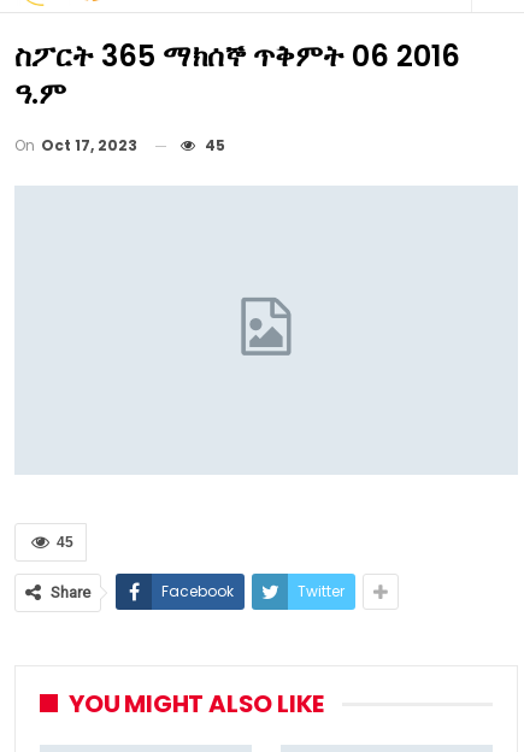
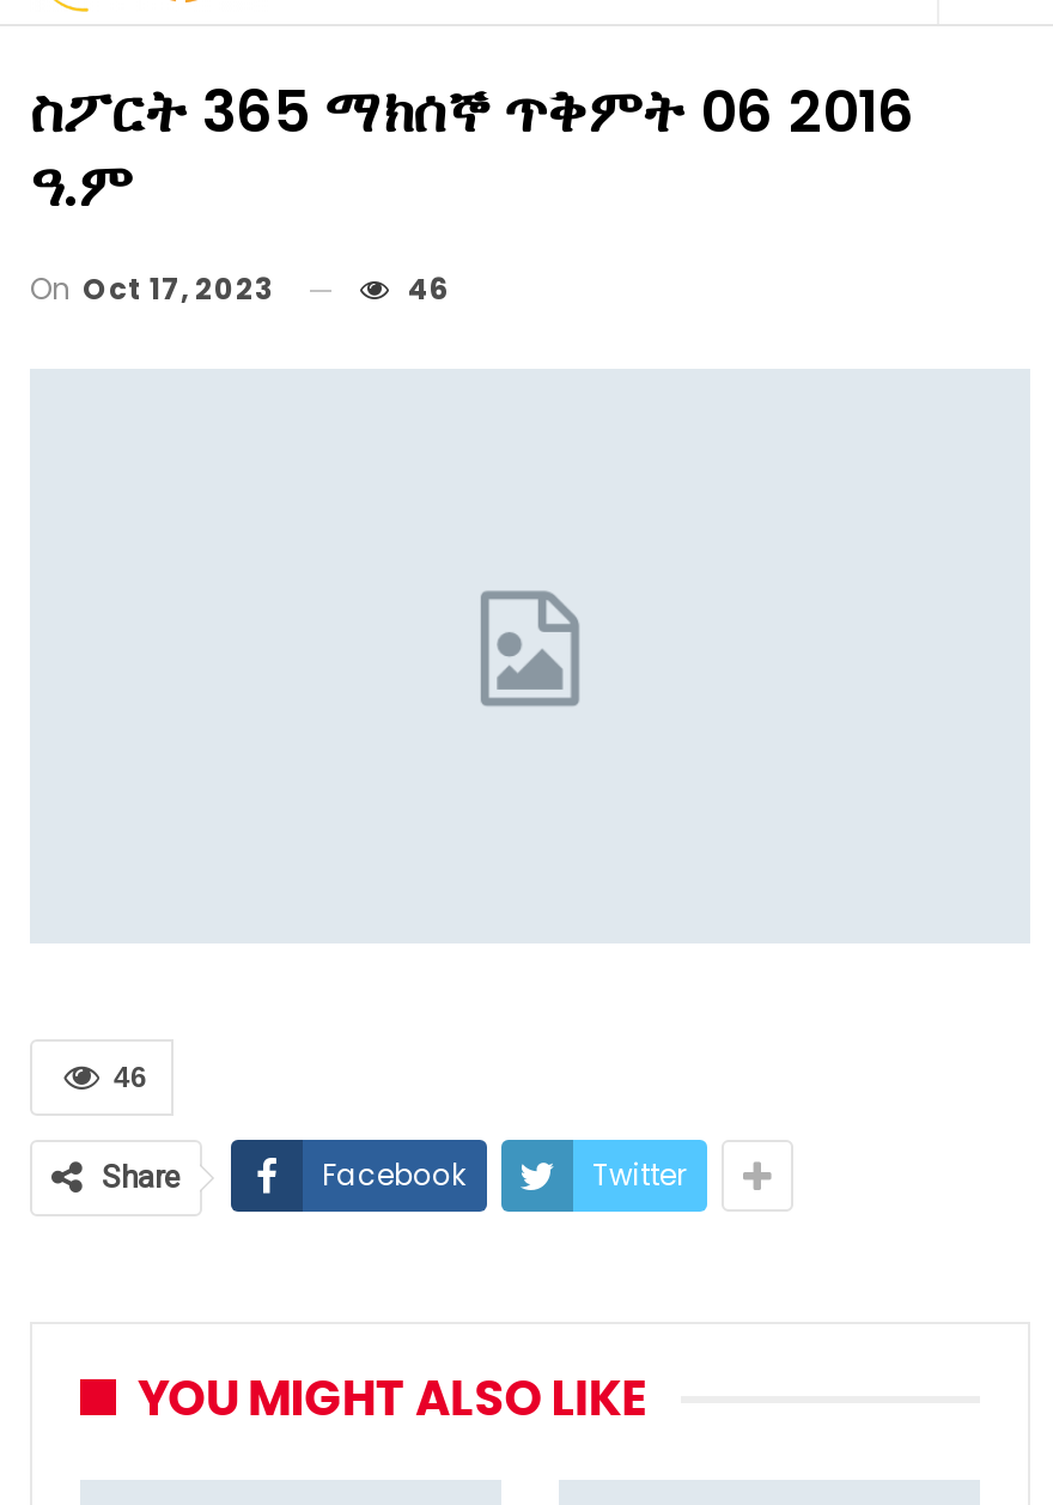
[205,135,225,155] 45 -> [408,268,449,309] 46
[57,533,73,550] 45 -> [114,1060,147,1093] 46

